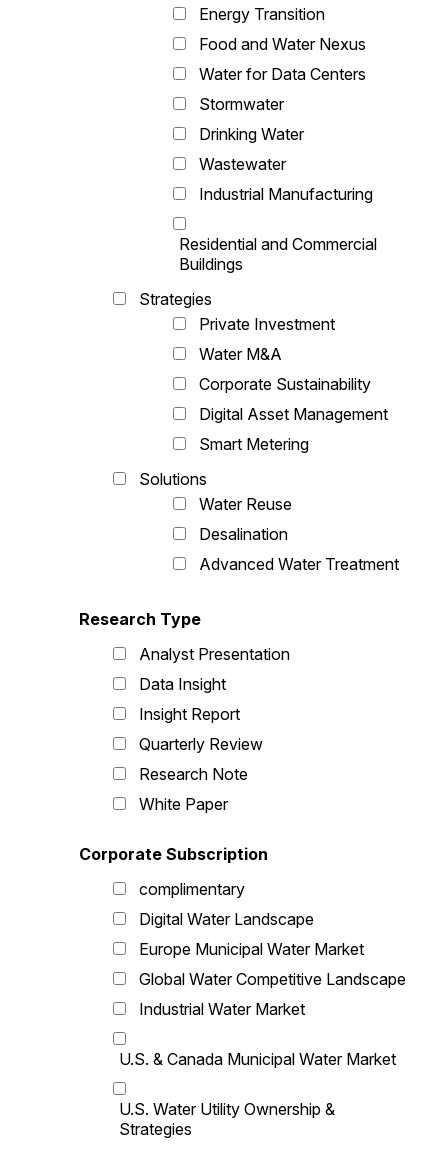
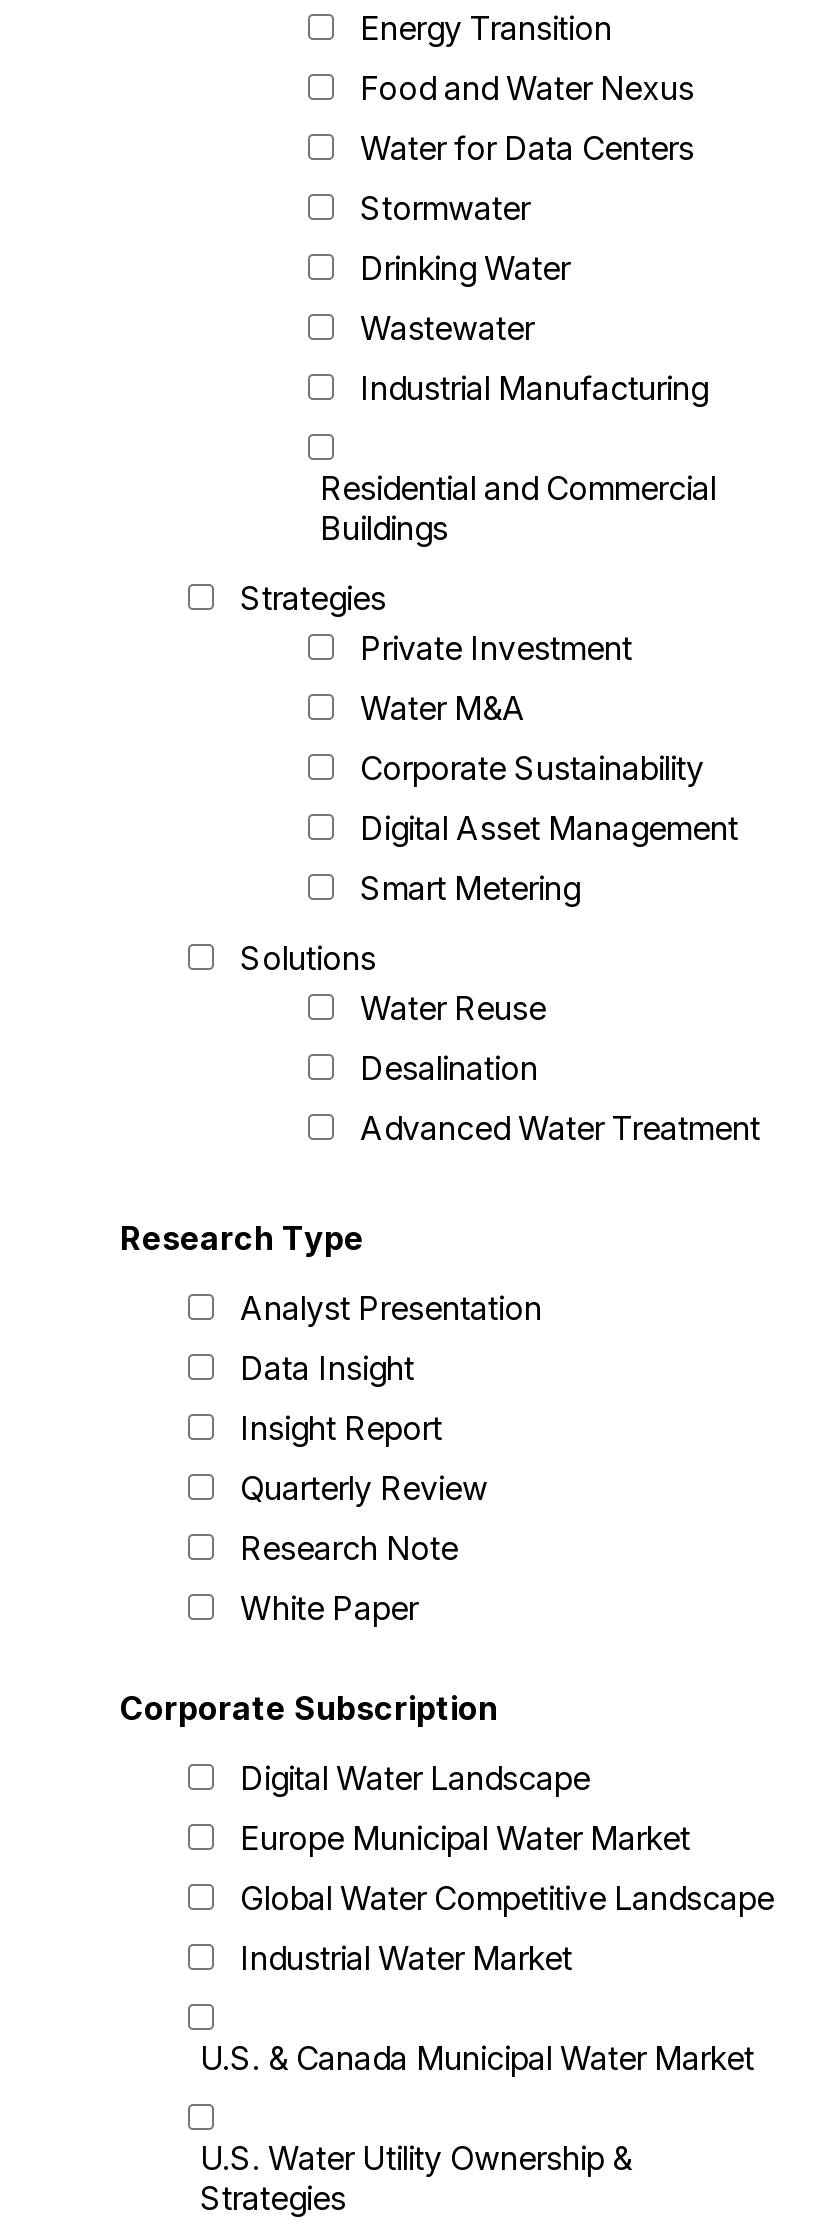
[139,879,245,899] complimentary -> none

